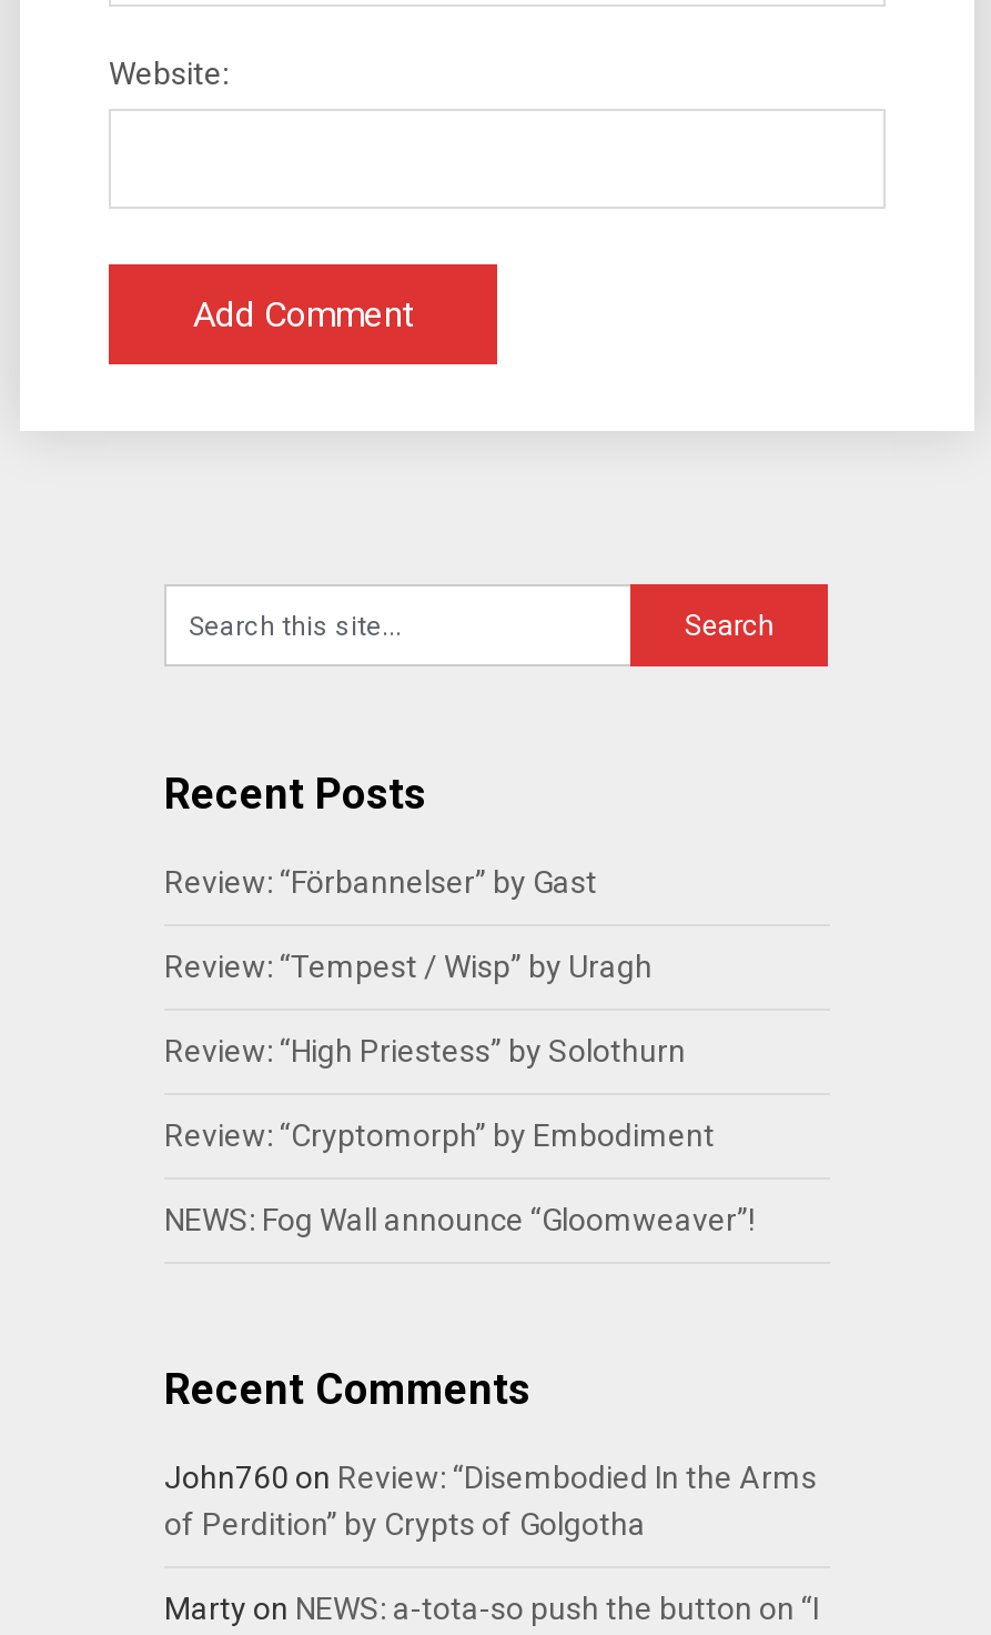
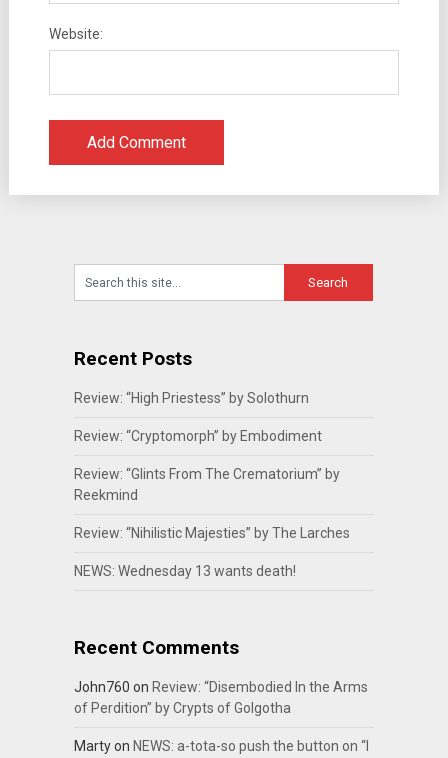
[164,865,653,985] Review: “Förbannelser” by Gast | Review: “Tempest / Wisp” by Uragh -> none
moved [164,1034,715,1154] -> [74,390,322,444]: Review: “High Priestess” by Solothurn | Review: “Cryptomorph” by Embodiment
[164,1203,755,1238] NEWS: Fog Wall announce “Gloomweaver”! -> [74,466,350,579] Review: “Glints From The Crematorium” by | Reekmind | Review: “Nihilistic Majesties” by The Larches | NEWS: Wednesday 13 wants death!

